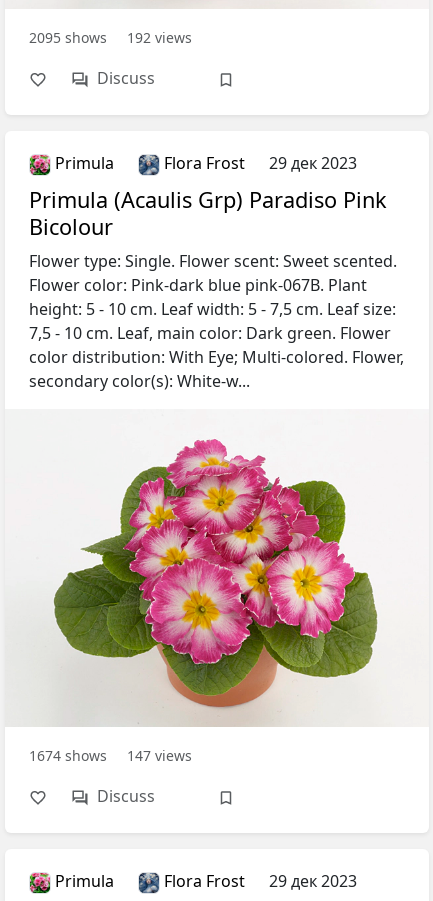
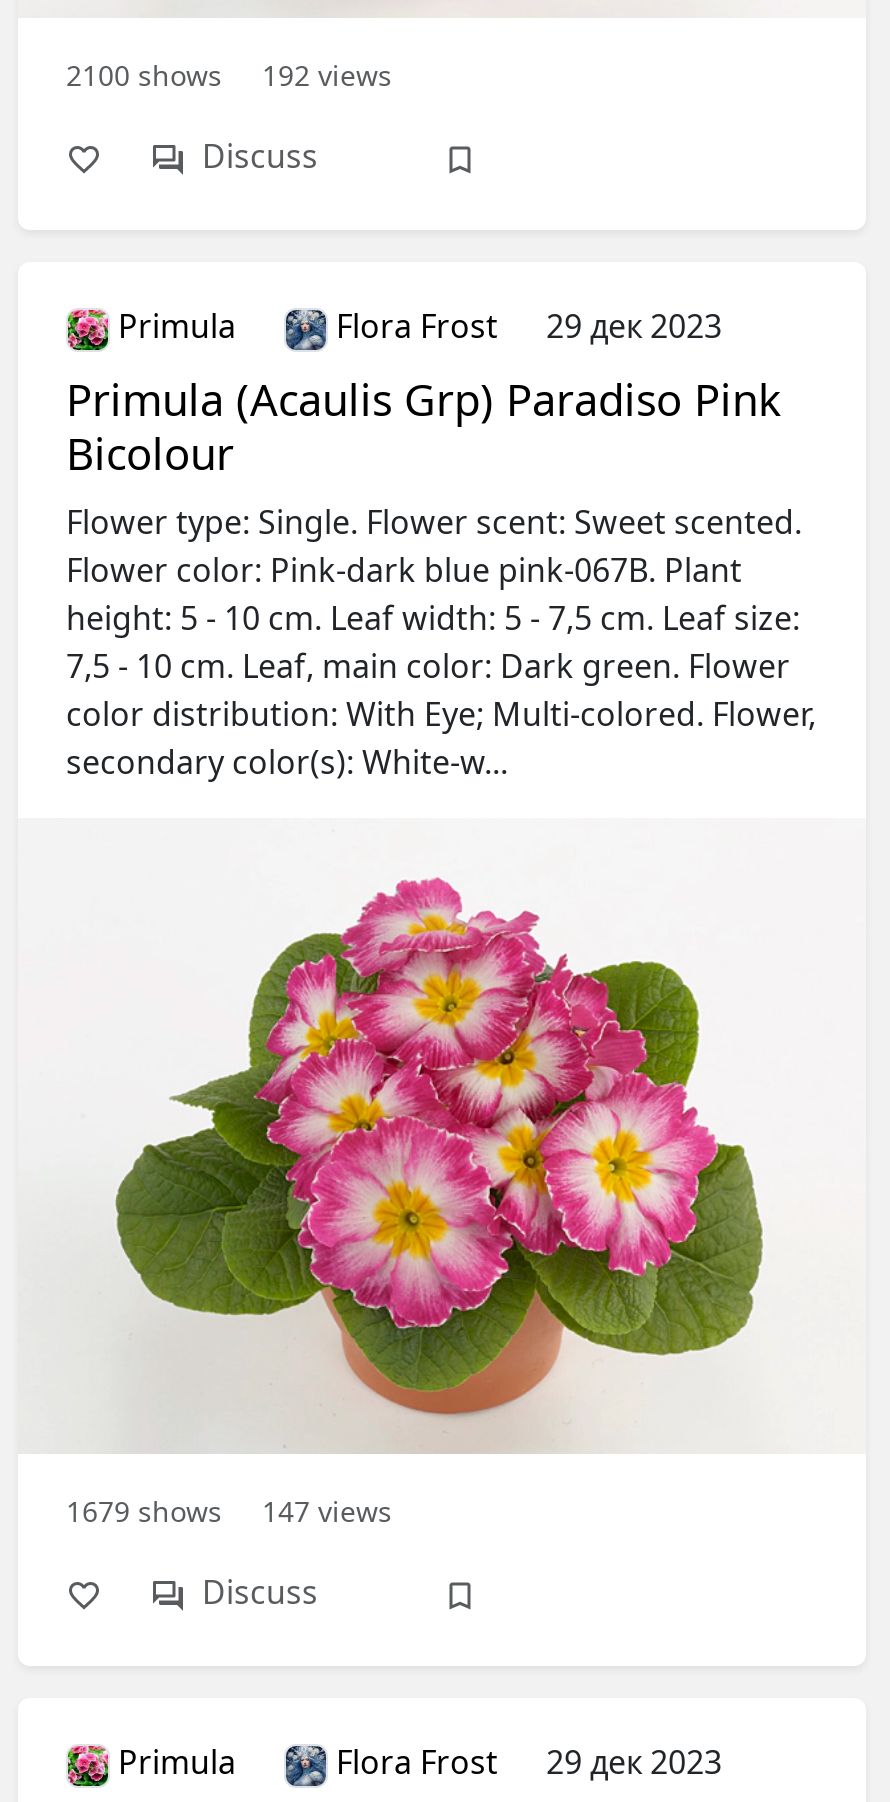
[29,28,192,47] 2095 shows 192 views -> [66,56,392,94] 2100 shows 192 views
[29,746,192,765] 1674 shows 147 views -> [66,1492,392,1530] 1679 shows 147 views

